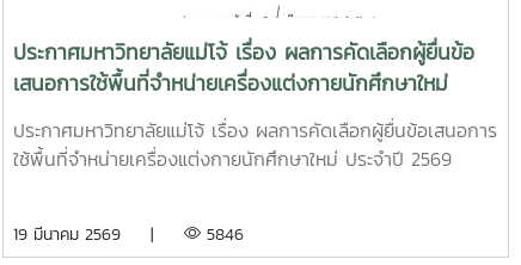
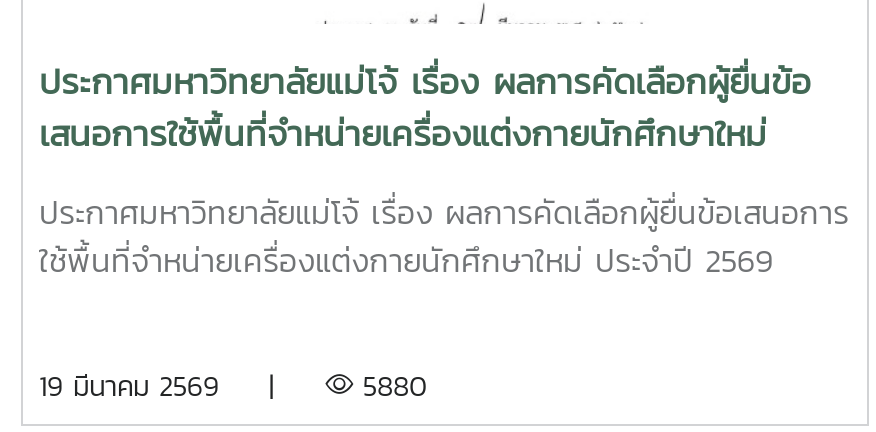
[201,221,244,246] 5846 -> [353,365,427,407] 5880

